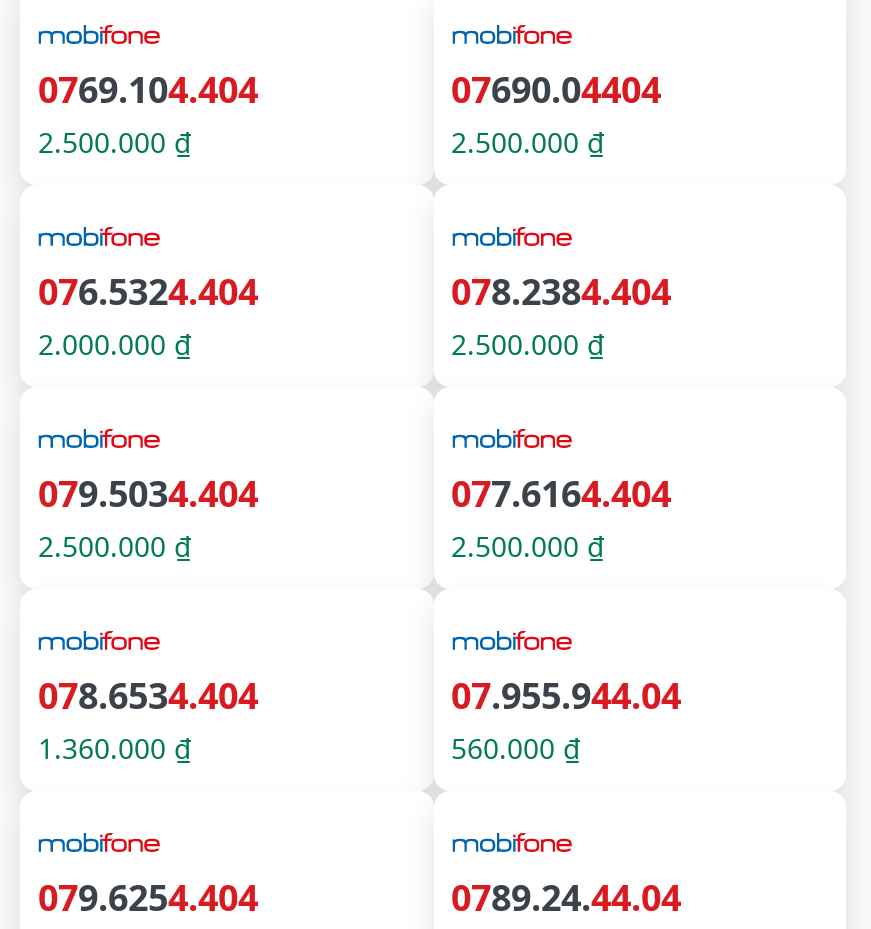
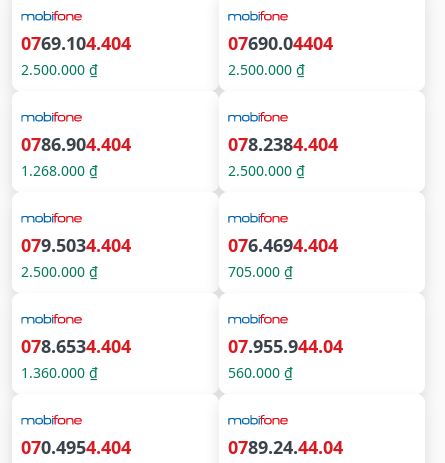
[38,267,258,315] 076.5324.404 -> [21,132,131,156] 0786.904.404
[38,325,192,363] 2.000.000 ₫ -> [21,161,98,180] 1.268.000 ₫
[451,469,671,517] 077.6164.404 -> [227,233,337,257] 076.4694.404
[451,527,605,565] 2.500.000 ₫ -> [227,262,292,281] 705.000 ₫
[38,873,258,921] 079.6254.404 -> [21,435,131,459] 070.4954.404

